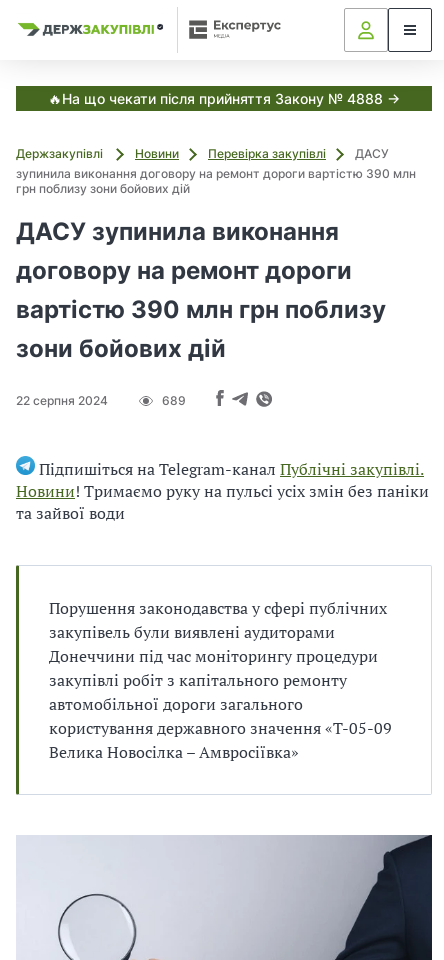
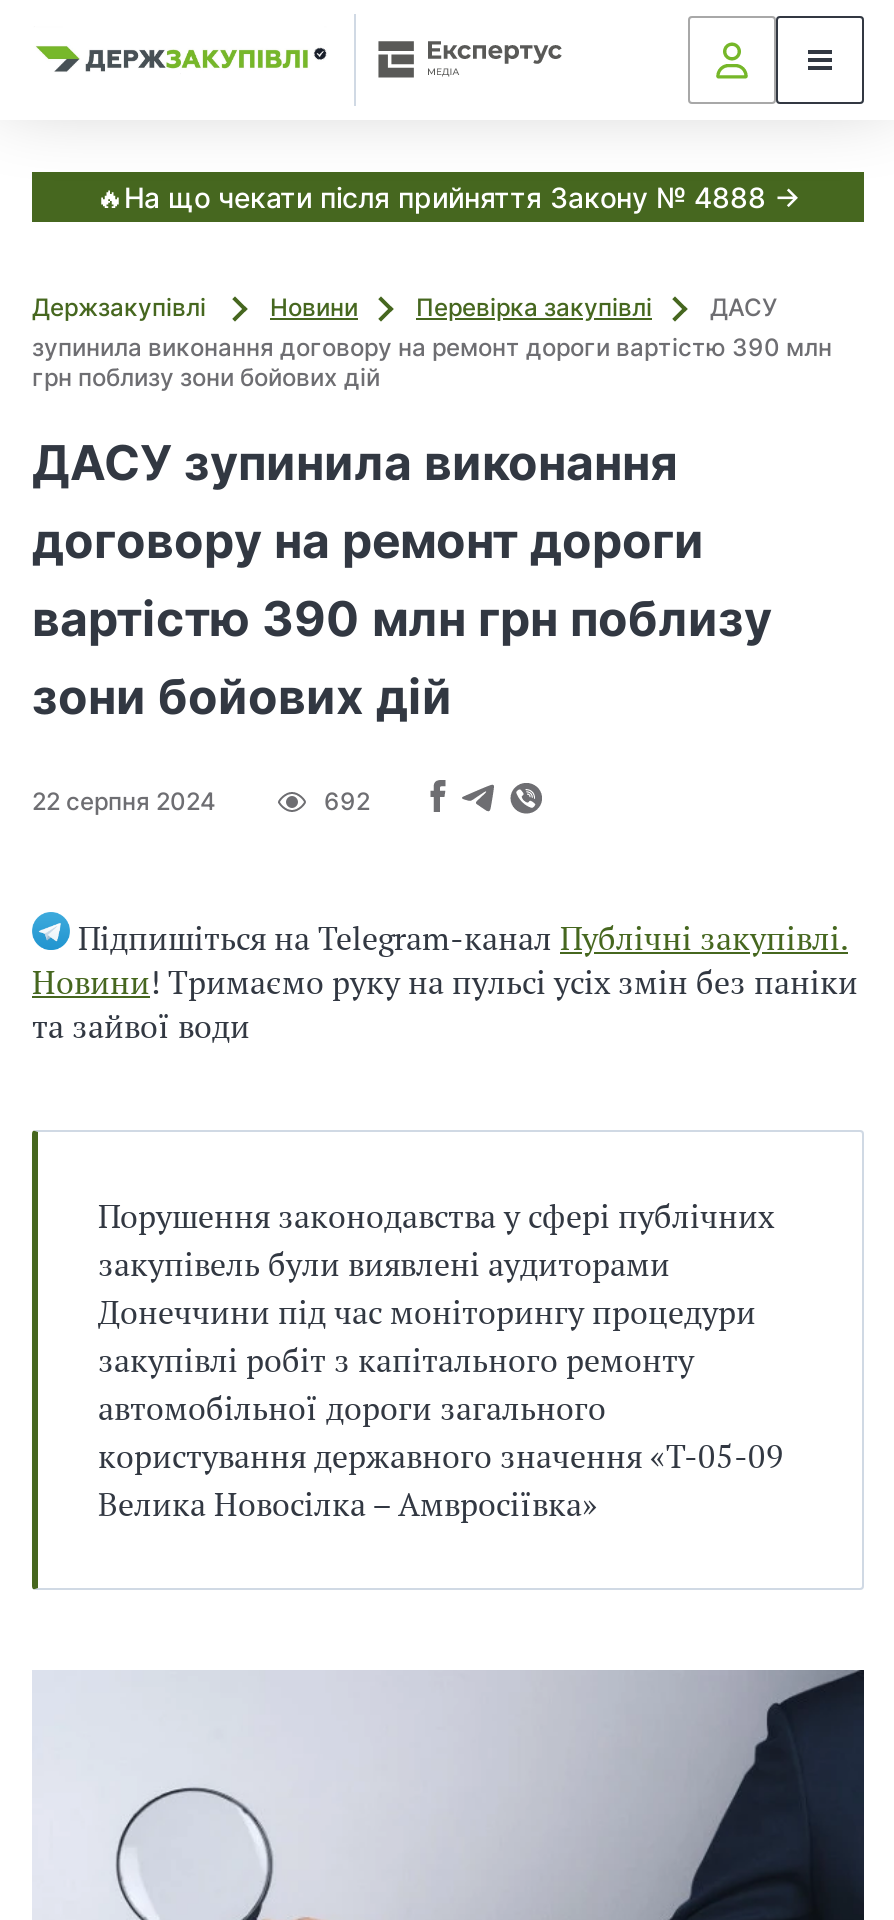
[162,393,186,408] 689 -> [324,786,370,816] 692

